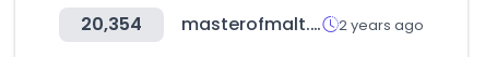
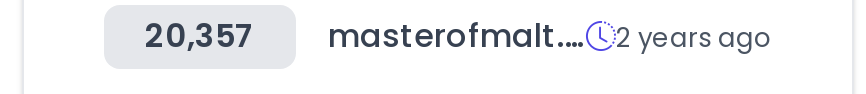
[81,12,142,37] 20,354 -> [145,13,255,59] 20,357

